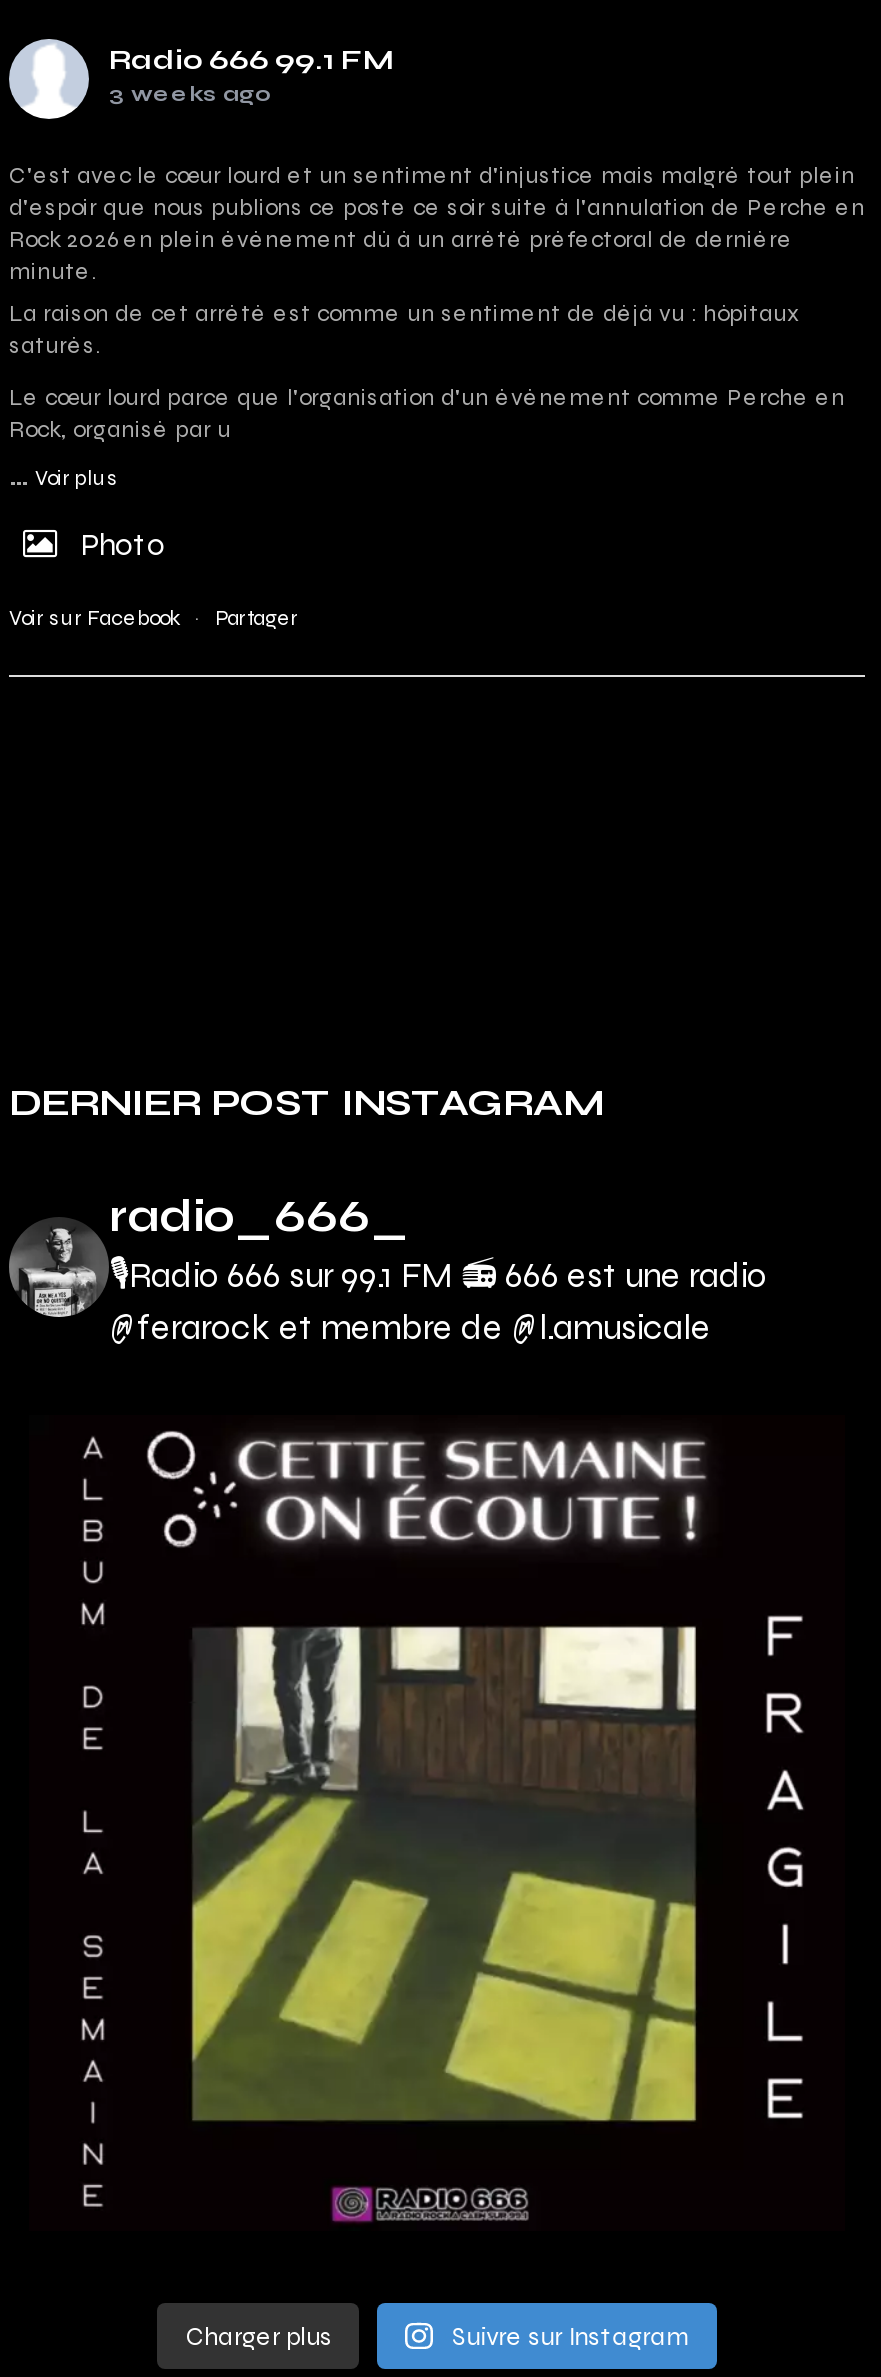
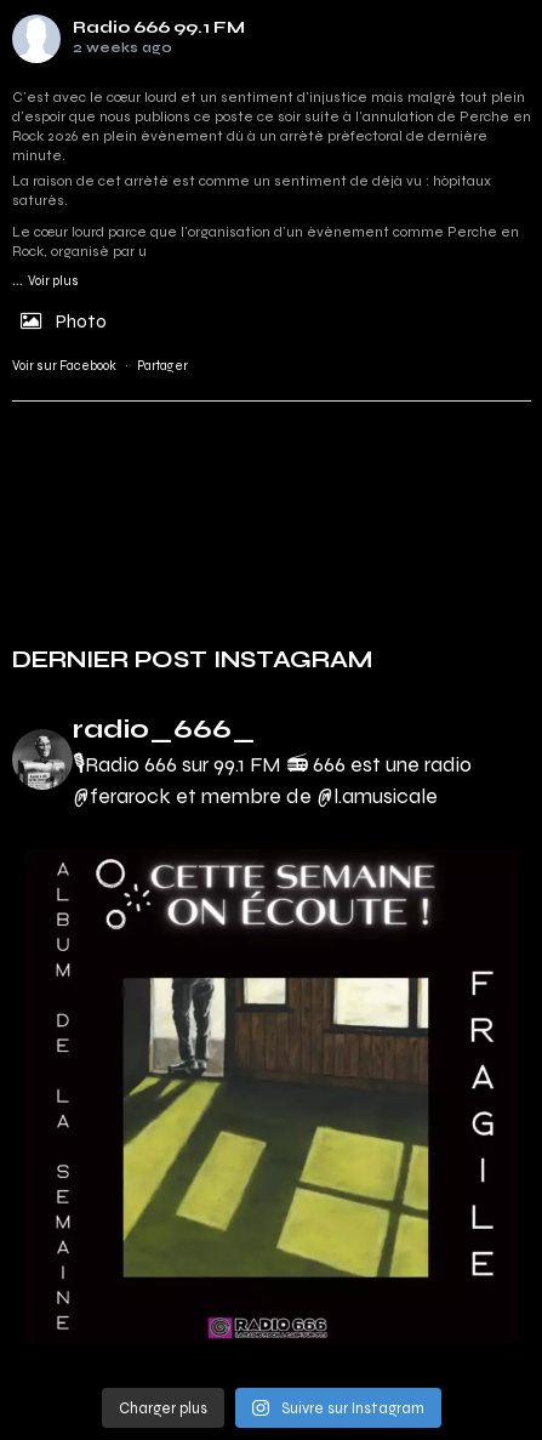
[109,80,273,106] 3 weeks ago -> [73,40,172,55] 2 weeks ago

